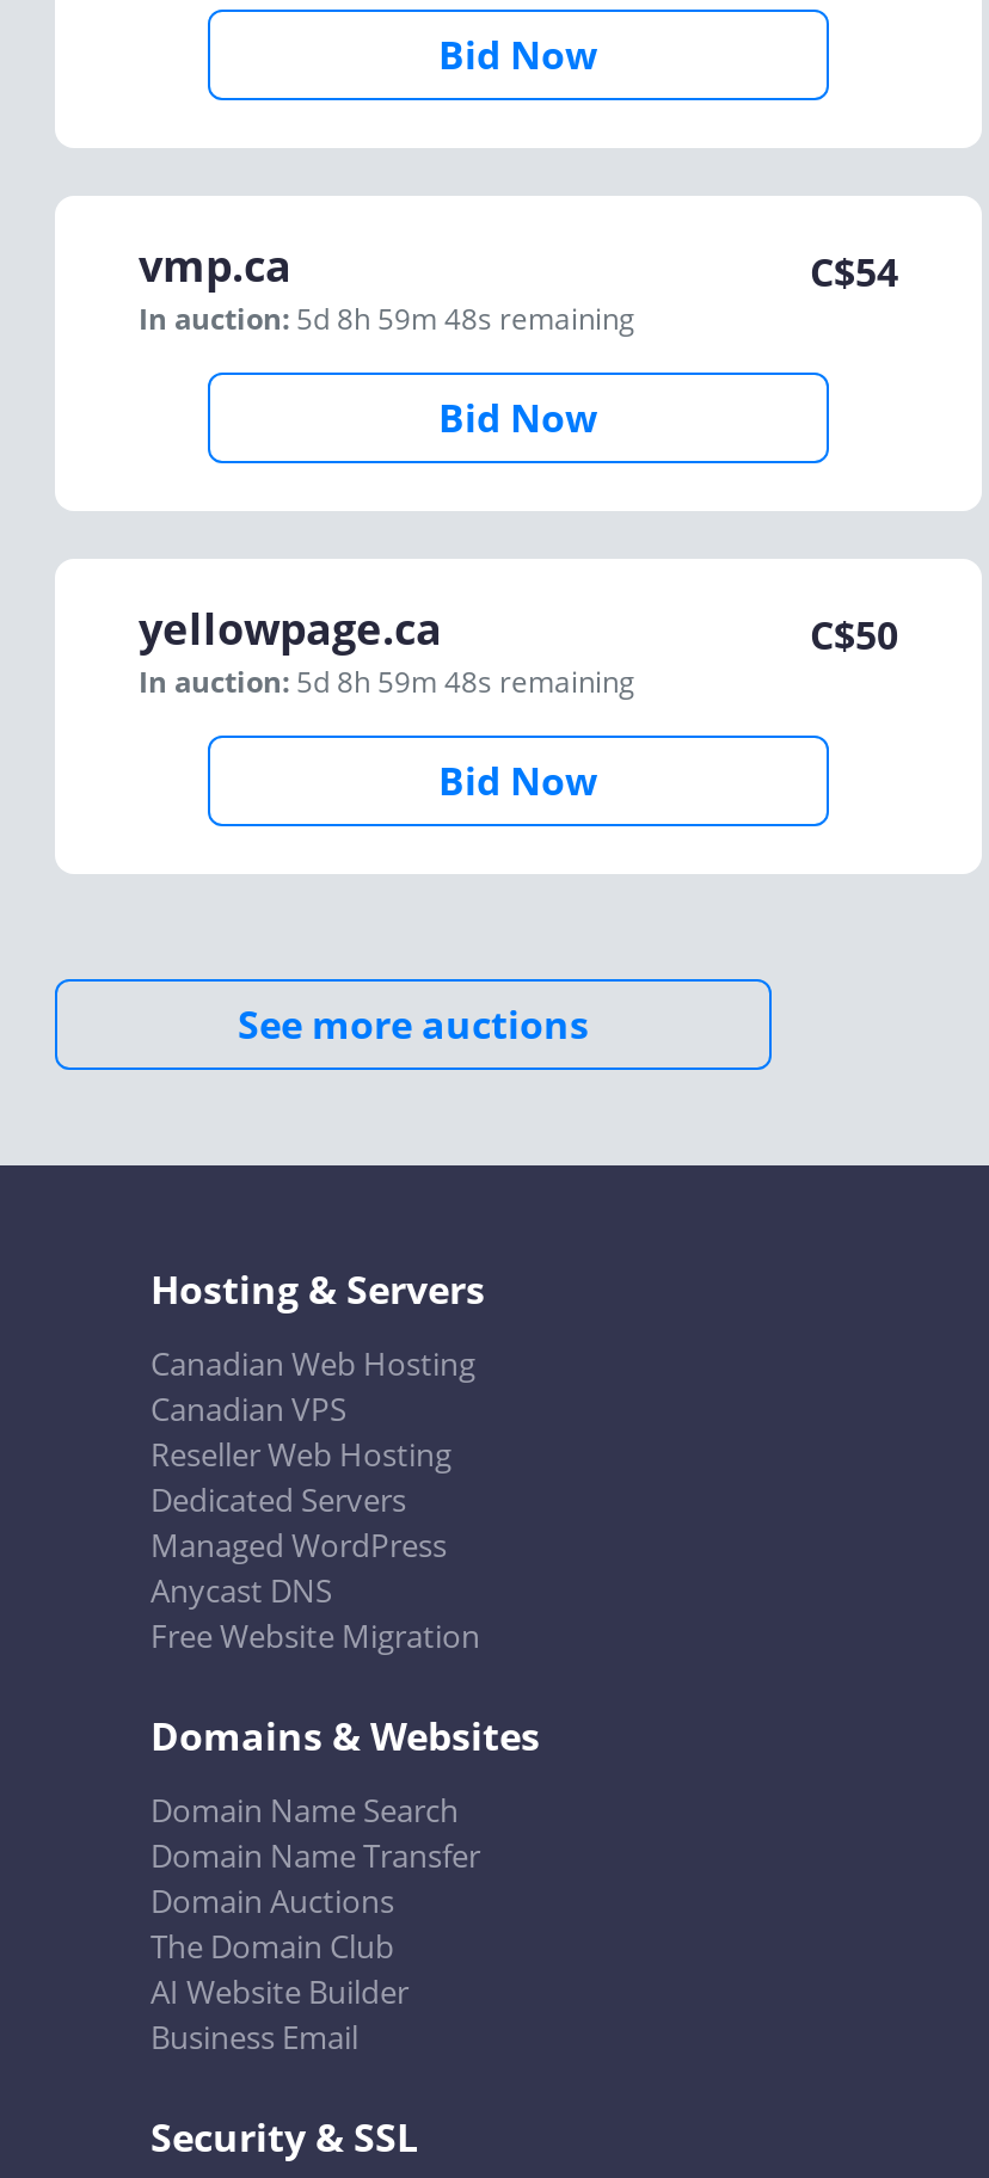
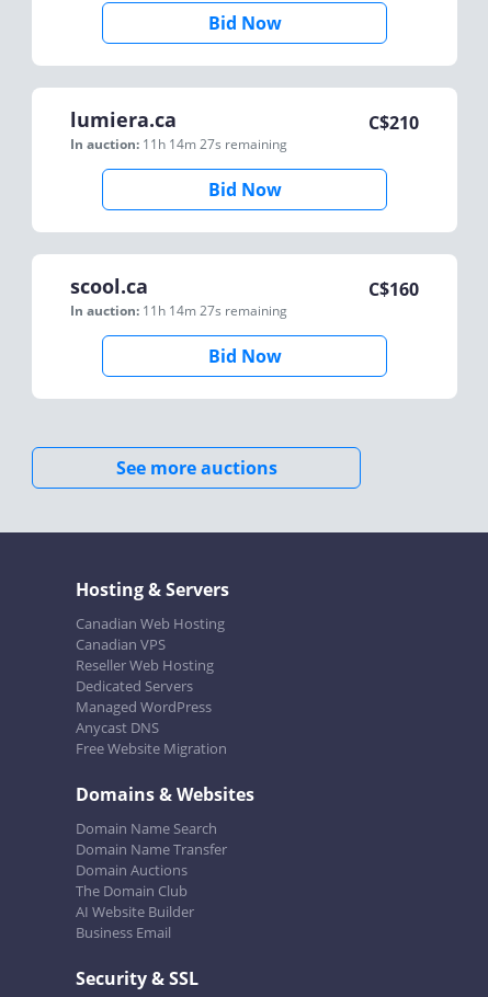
[139,236,635,339] vmp.ca | In auction: 5d 8h 59m 48s remaining -> [70,106,287,153] lumiera.ca | In auction: 11h 14m 27s remaining
[810,246,898,299] C$54 -> [368,111,419,135] C$210
[139,599,635,702] yellowpage.ca | In auction: 5d 8h 59m 48s remaining -> [70,273,287,320] scool.ca | In auction: 11h 14m 27s remaining
[810,609,898,662] C$50 -> [368,277,419,301] C$160

